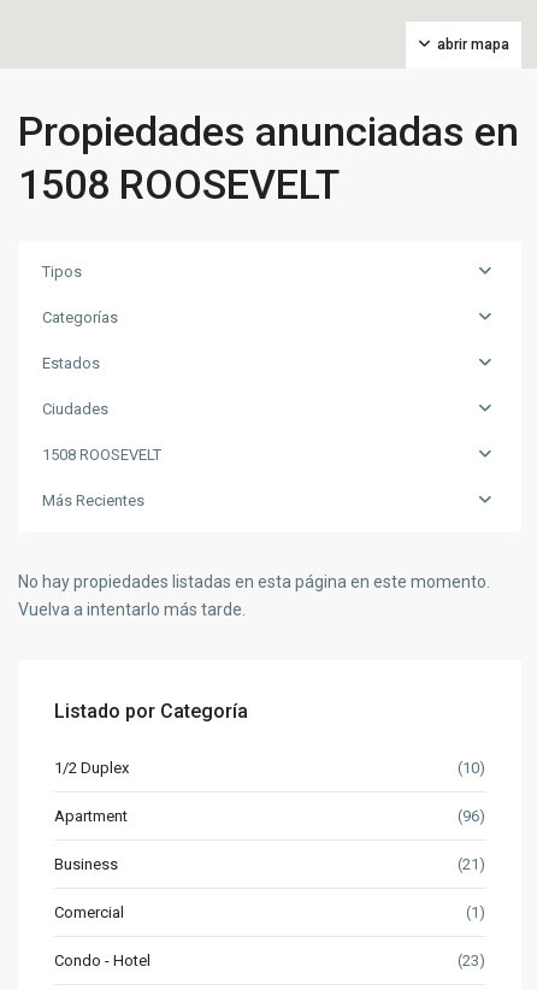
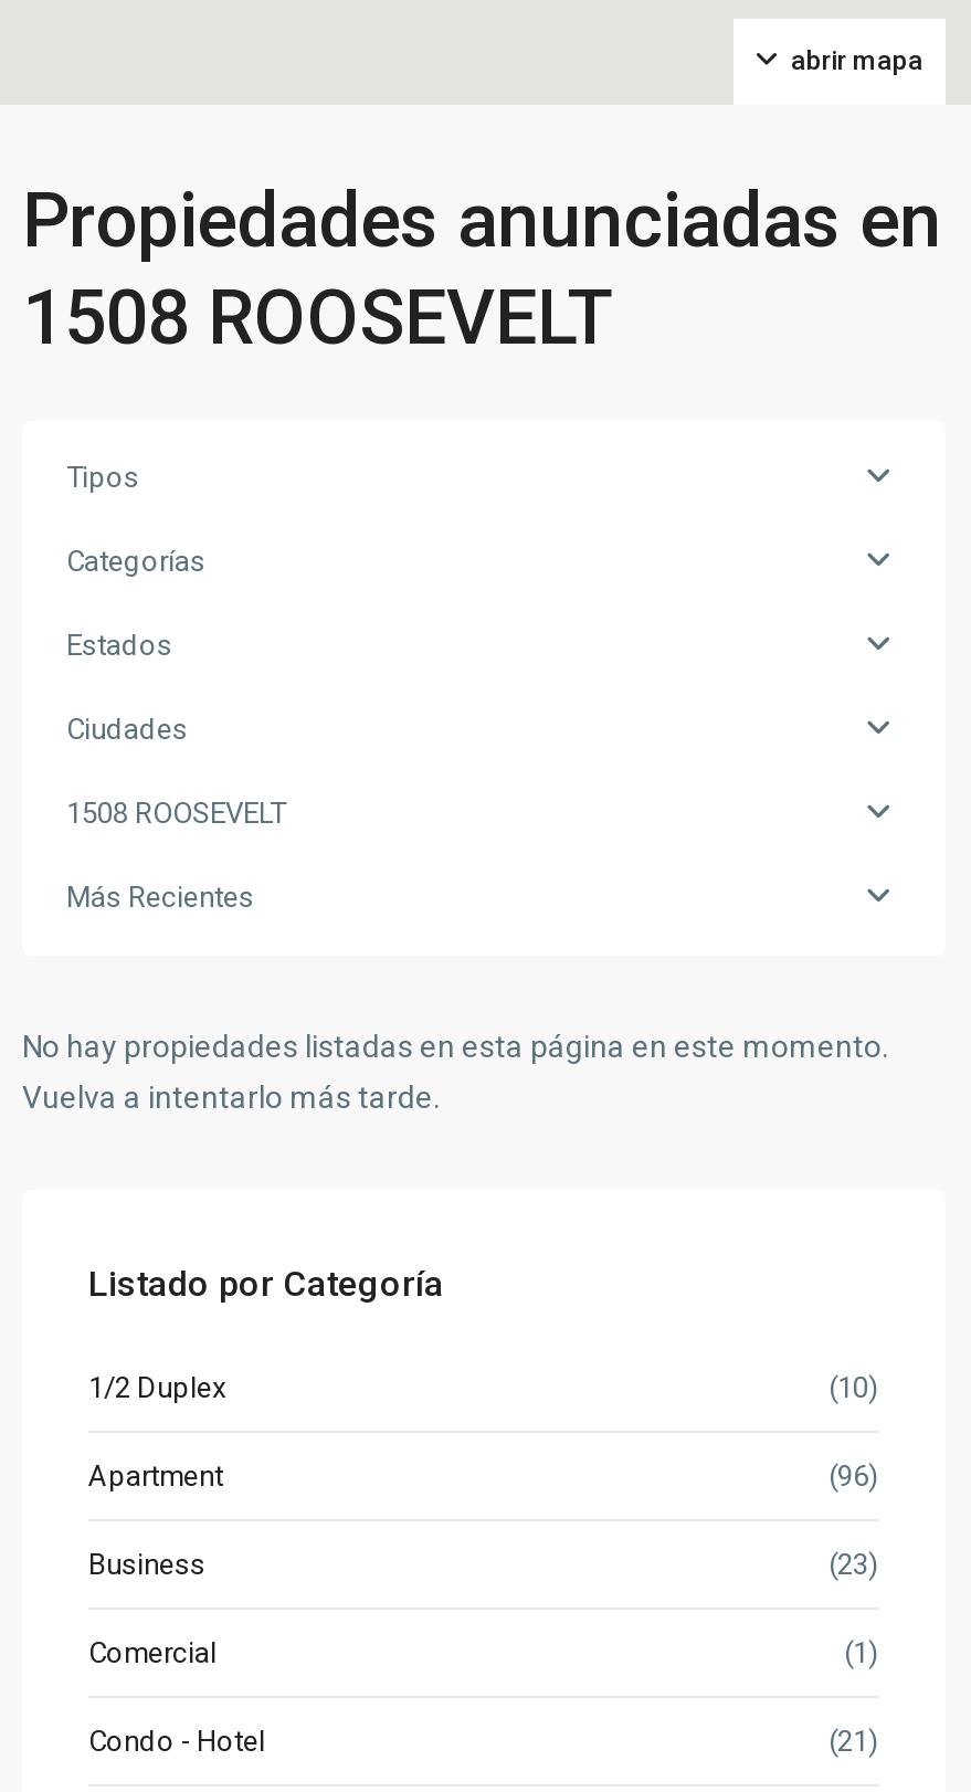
[458,855,485,873] (21) -> [828,1548,879,1581] (23)
[458,951,485,970] (23) -> [828,1725,879,1758] (21)

